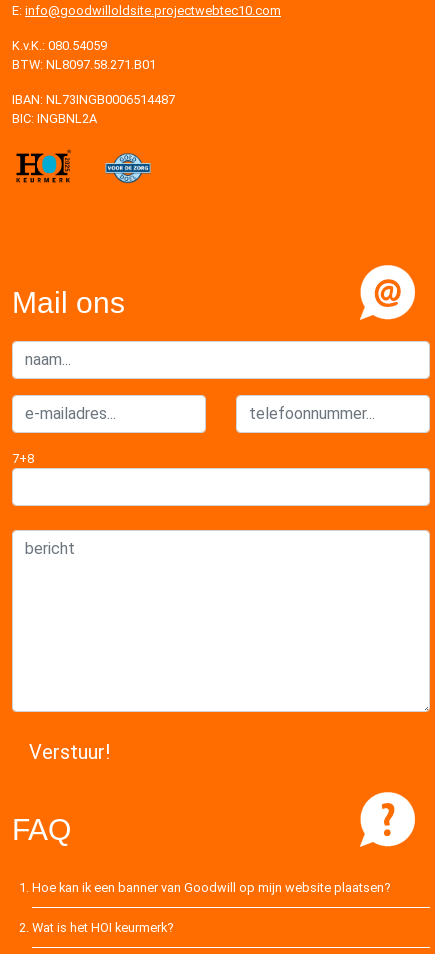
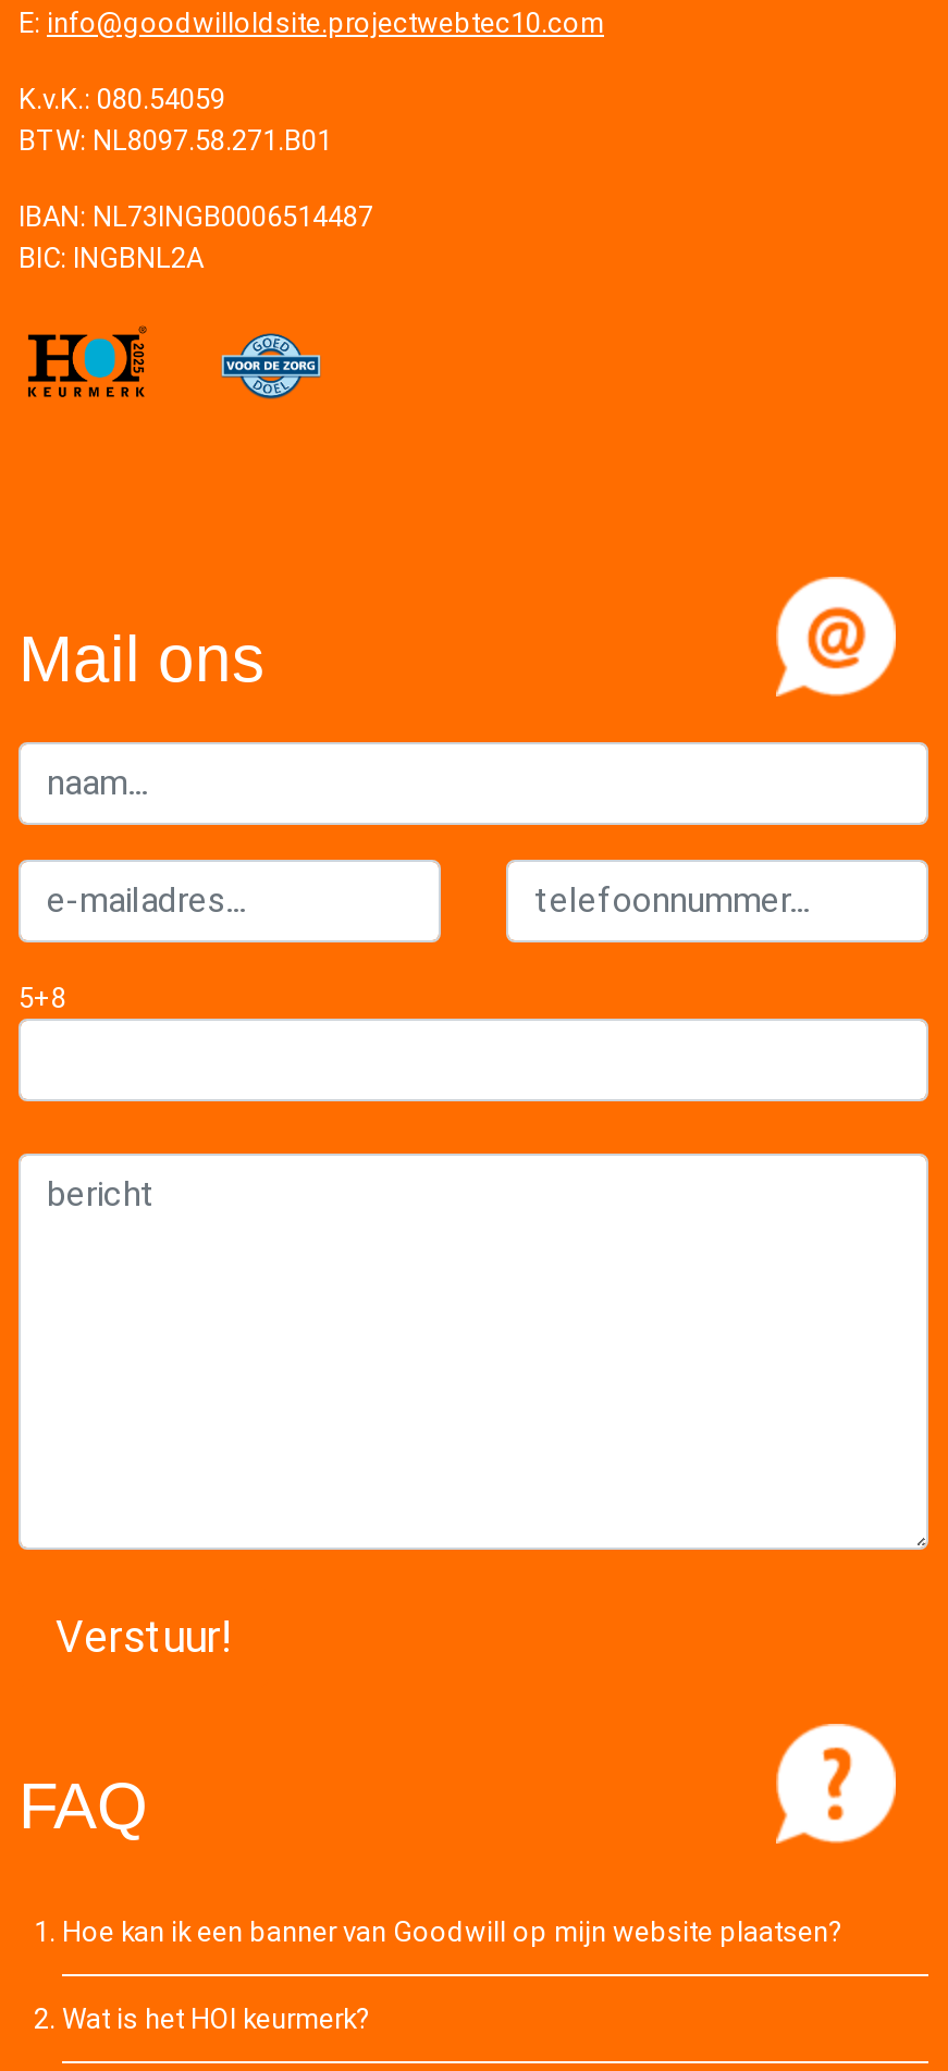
[12,451,34,466] 7+8 -> [19,981,66,1014] 5+8

